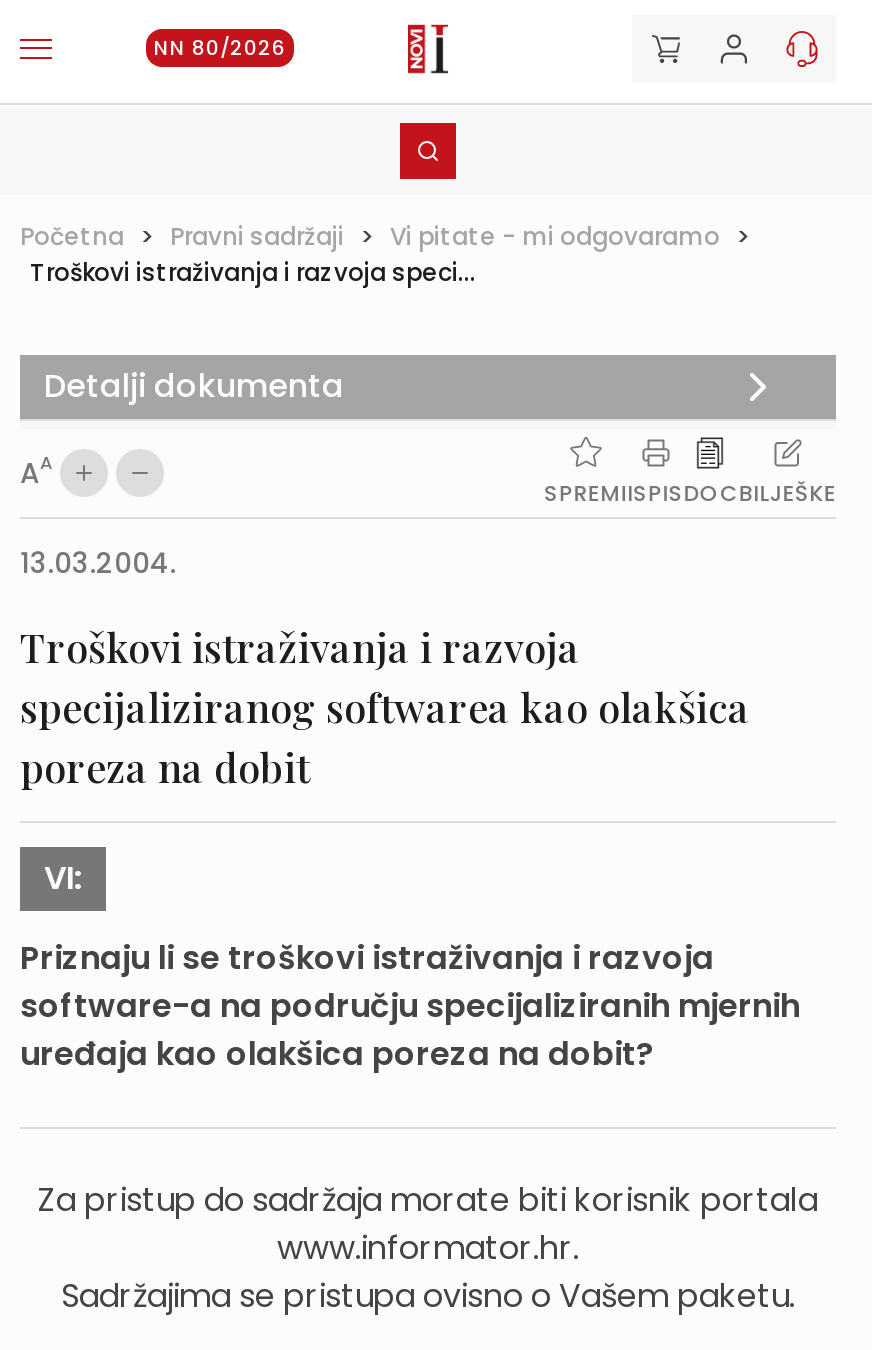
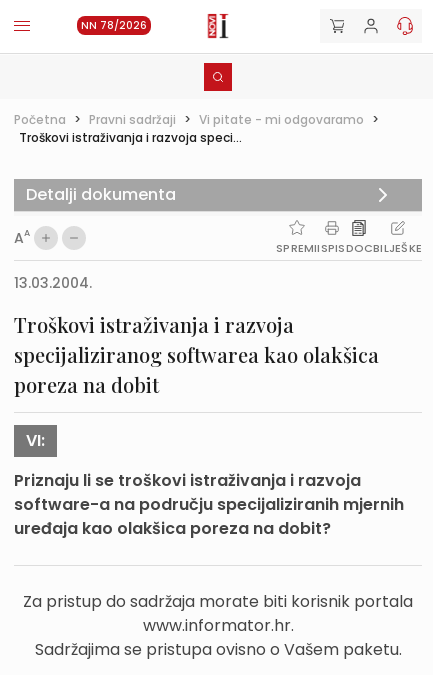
[154,33,286,63] NN 80/2026 -> [81,18,147,33] NN 78/2026

